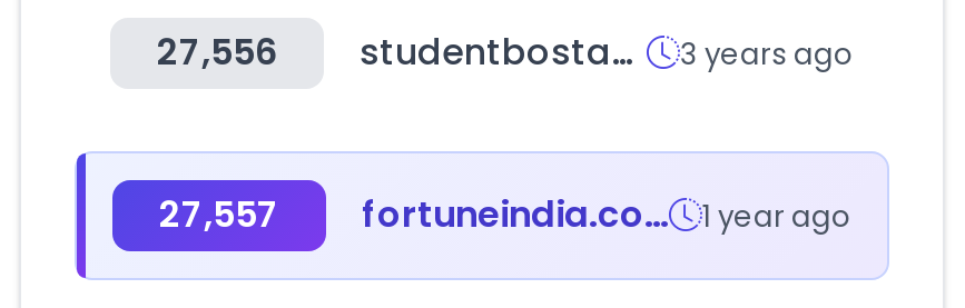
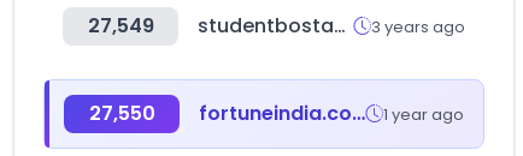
[157,27,277,78] 27,556 -> [87,12,154,40] 27,549
[159,189,279,240] 27,557 -> [89,100,155,127] 27,550

